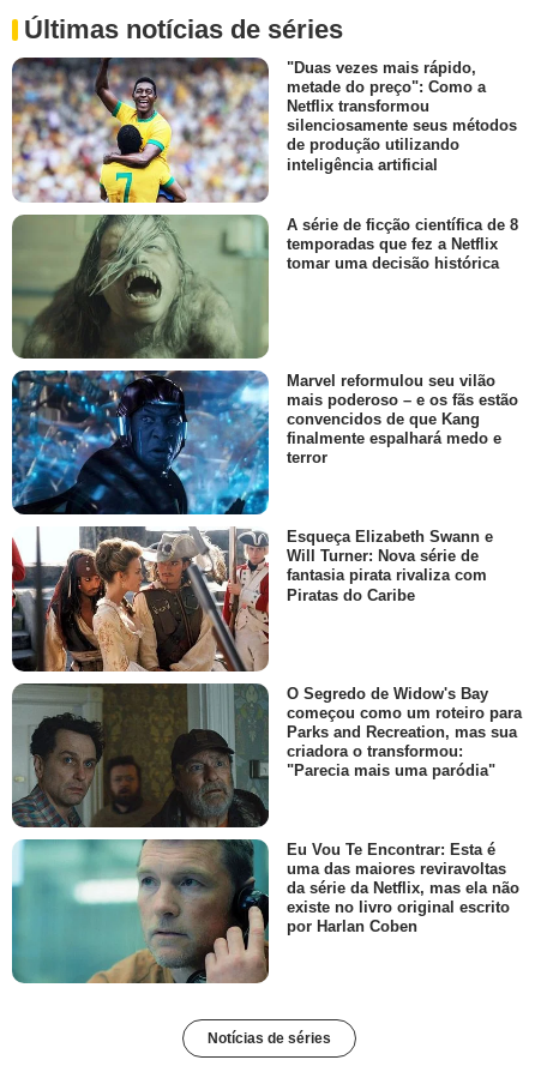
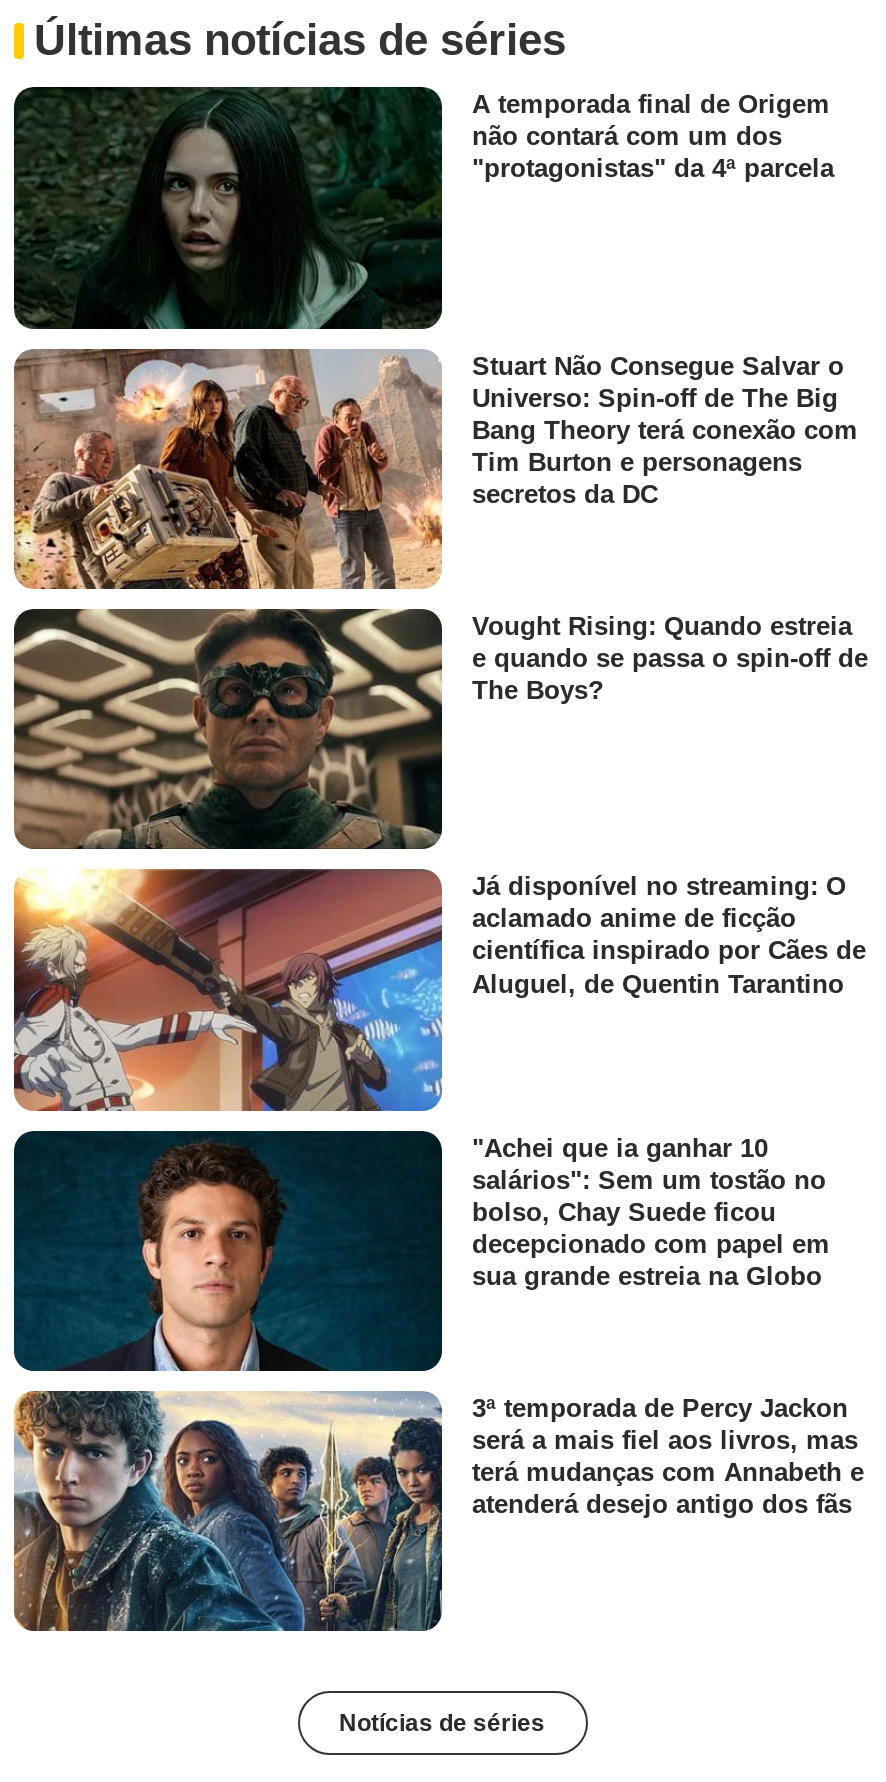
[11,58,517,204] [image] | "Duas vezes mais rápido, | metade do preço": Como a | Netflix transformou | silenciosamente seus métodos | de produção utilizando | inteligência artificial -> [12,87,834,331] [image] | A temporada final de Origem | não contará com um dos | "protagonistas" da 4ª parcela
[11,213,518,360] [image] | A série de ficção científica de 8 | temporadas que fez a Netflix | tomar uma decisão histórica -> [12,347,858,591] [image] | Stuart Não Consegue Salvar o | Universo: Spin-off de The Big | Bang Theory terá conexão com | Tim Burton e personagens | secretos da DC
[11,369,518,516] [image] | Marvel reformulou seu vilão | mais poderoso – e os fãs estão | convencidos de que Kang | finalmente espalhará medo e | terror -> [12,607,868,851] [image] | Vought Rising: Quando estreia | e quando se passa o spin-off de | The Boys?
[11,525,493,673] [image] | Esqueça Elizabeth Swann e | Will Turner: Nova série de | fantasia pirata rivaliza com | Piratas do Caribe -> [12,867,866,1113] [image] | Já disponível no streaming: O | aclamado anime de ficção | científica inspirado por Cães de | Aluguel, de Quentin Tarantino
[11,682,522,829] [image] | O Segredo de Widow's Bay | começou como um roteiro para | Parks and Recreation, mas sua | criadora o transformou: | "Parecia mais uma paródia" -> [12,1131,830,1373] [image] | "Achei que ia ganhar 10 | salários": Sem um tostão no | bolso, Chay Suede ficou | decepcionado com papel em | sua grande estreia na Globo
[11,838,519,984] [image] | Eu Vou Te Encontrar: Esta é | uma das maiores reviravoltas | da série da Netflix, mas ela não | existe no livro original escrito | por Harlan Coben -> [12,1389,864,1633] [image] | 3ª temporada de Percy Jackon | será a mais fiel aos livros, mas | terá mudanças com Annabeth e | atenderá desejo antigo dos fãs

